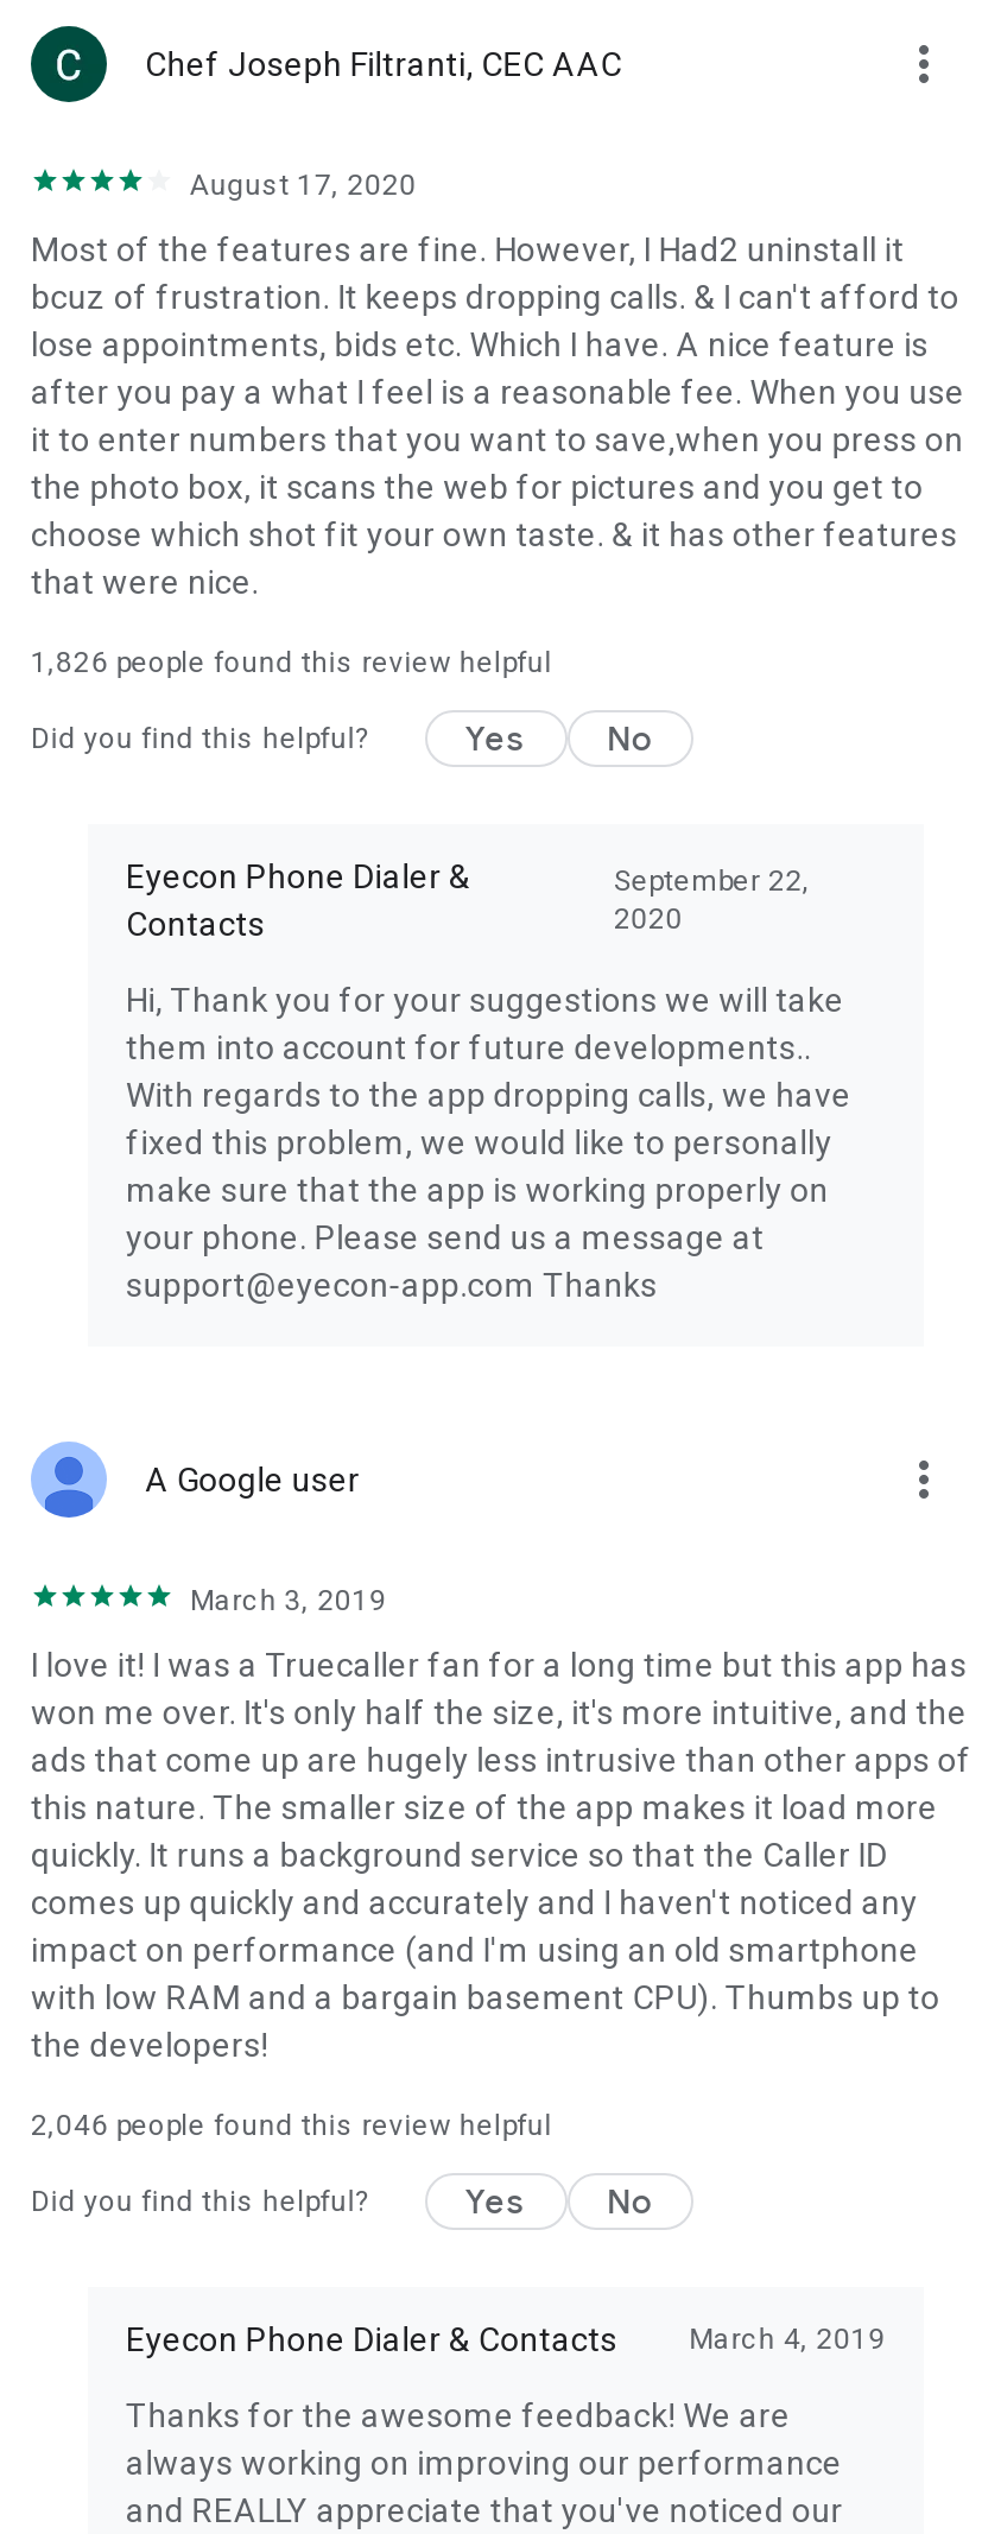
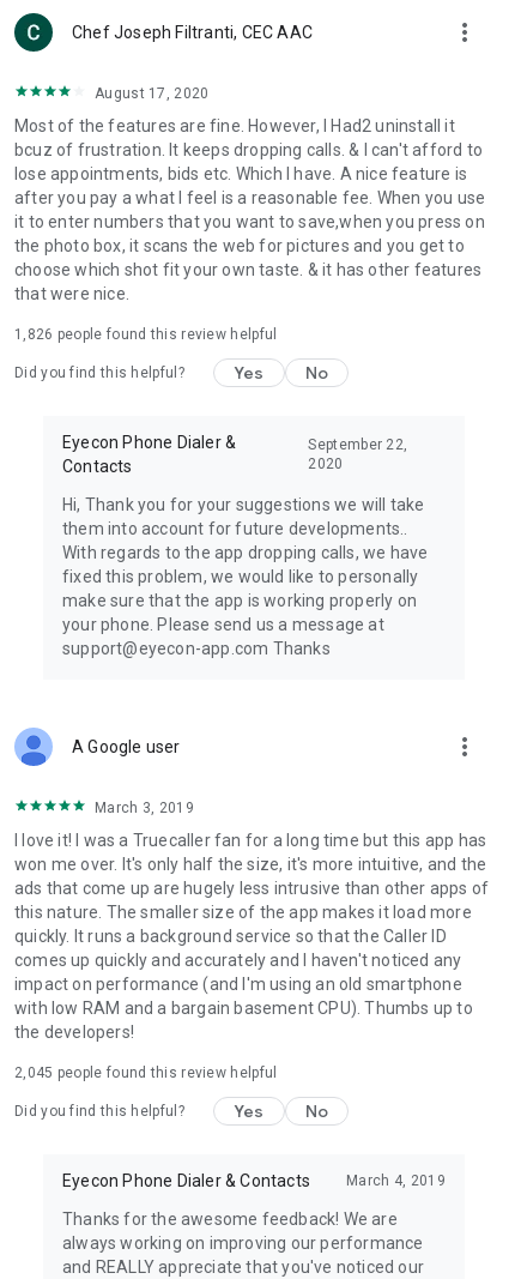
[31,2109,552,2142] 2,046 people found this review helpful -> [14,1064,277,1081] 2,045 people found this review helpful

